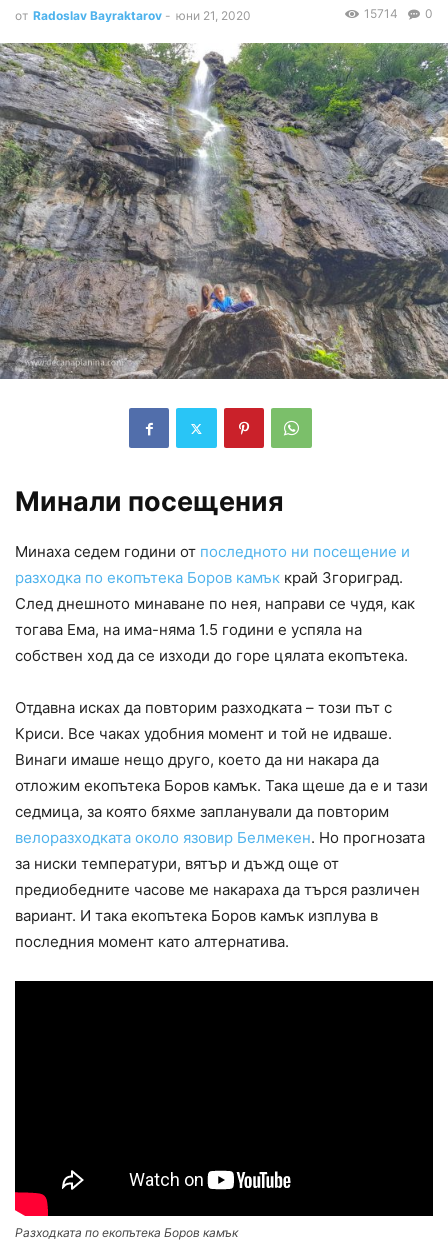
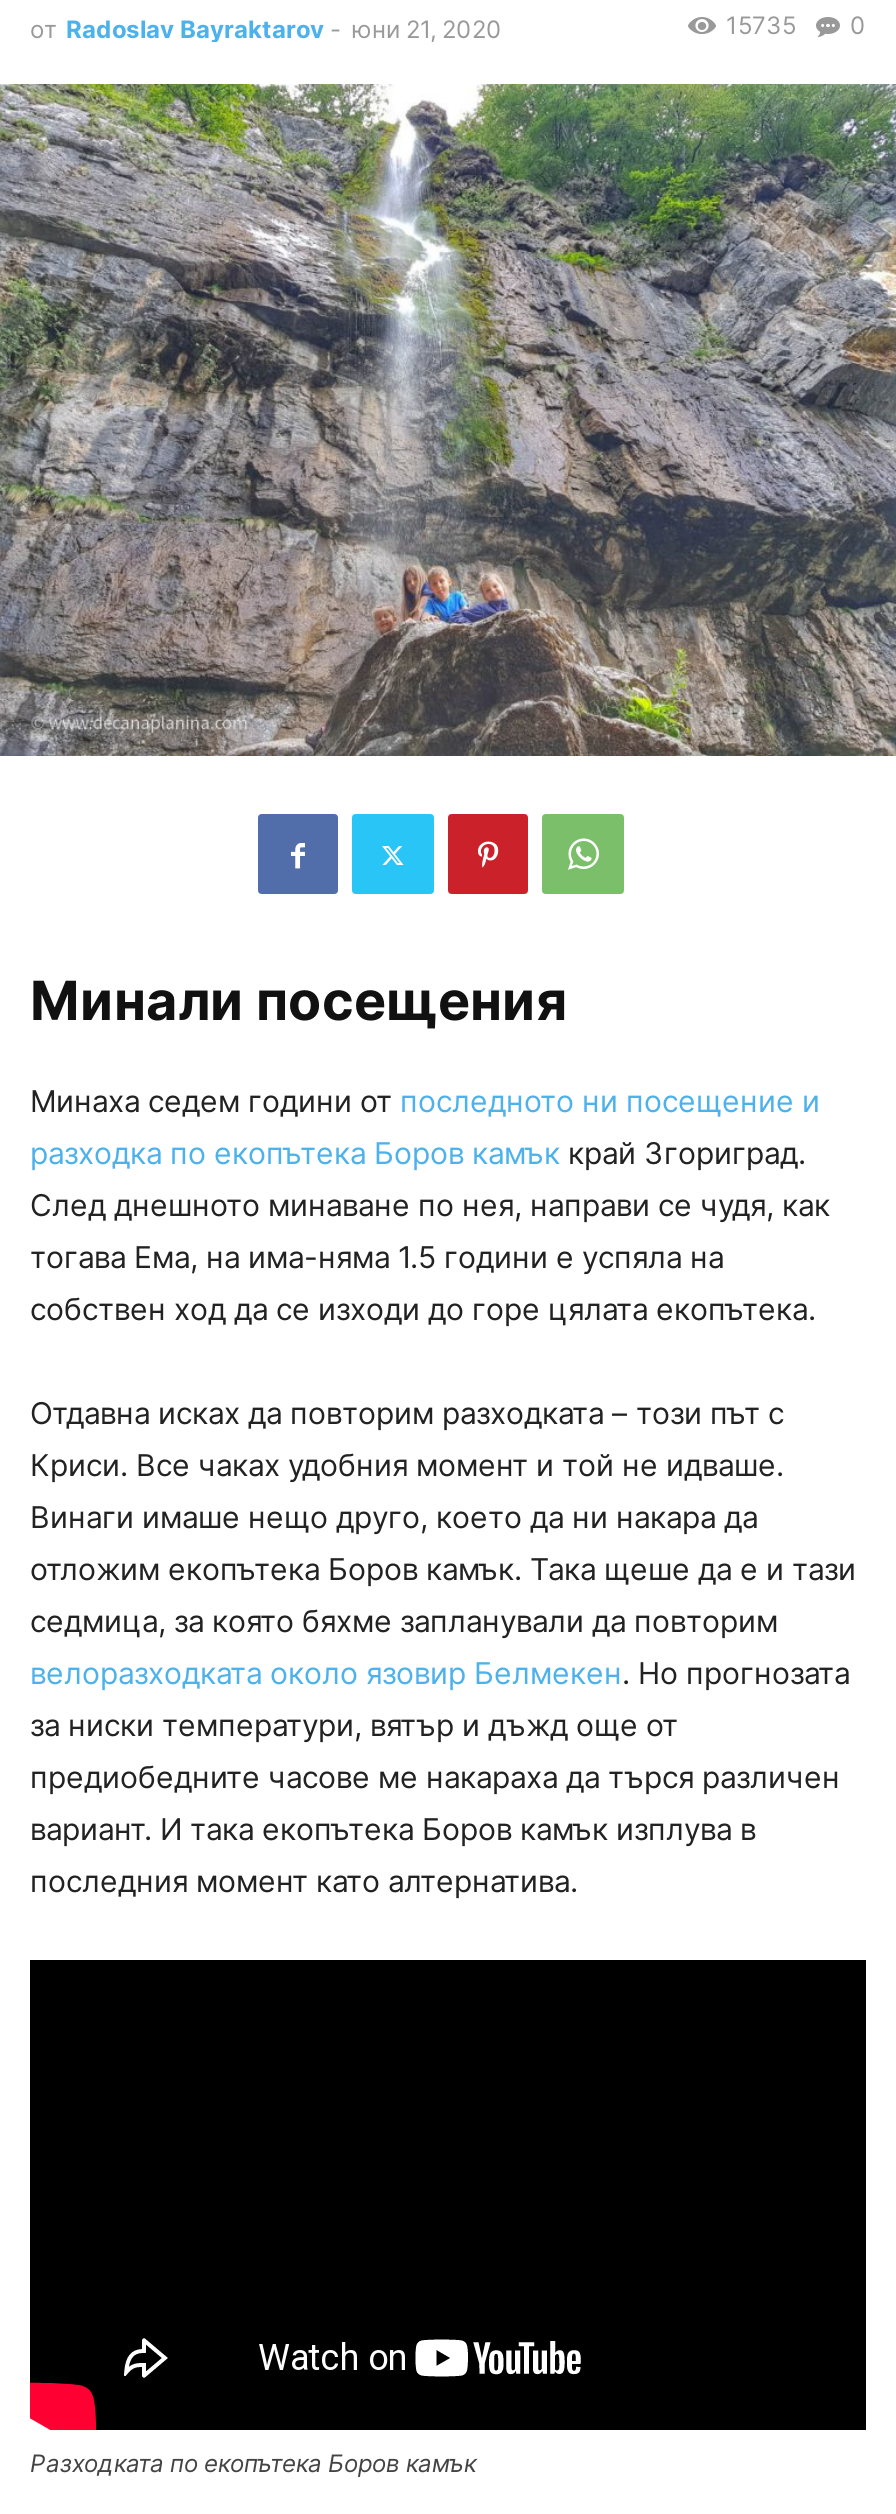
[364,6,433,21] 15714 0 -> [726,10,866,40] 15735 0

